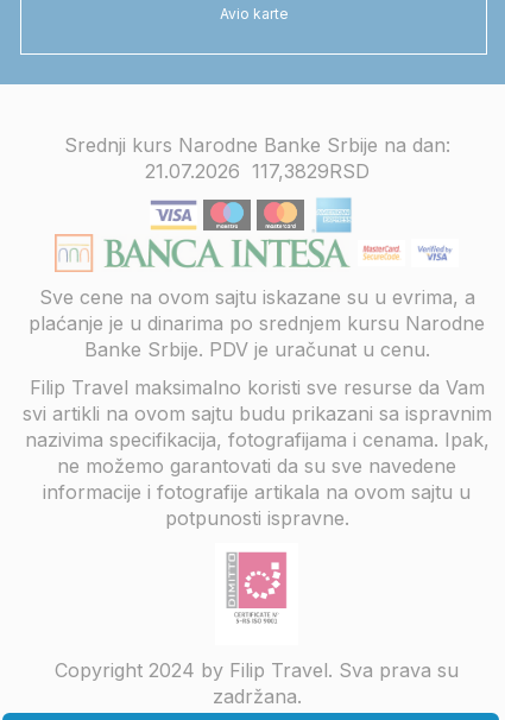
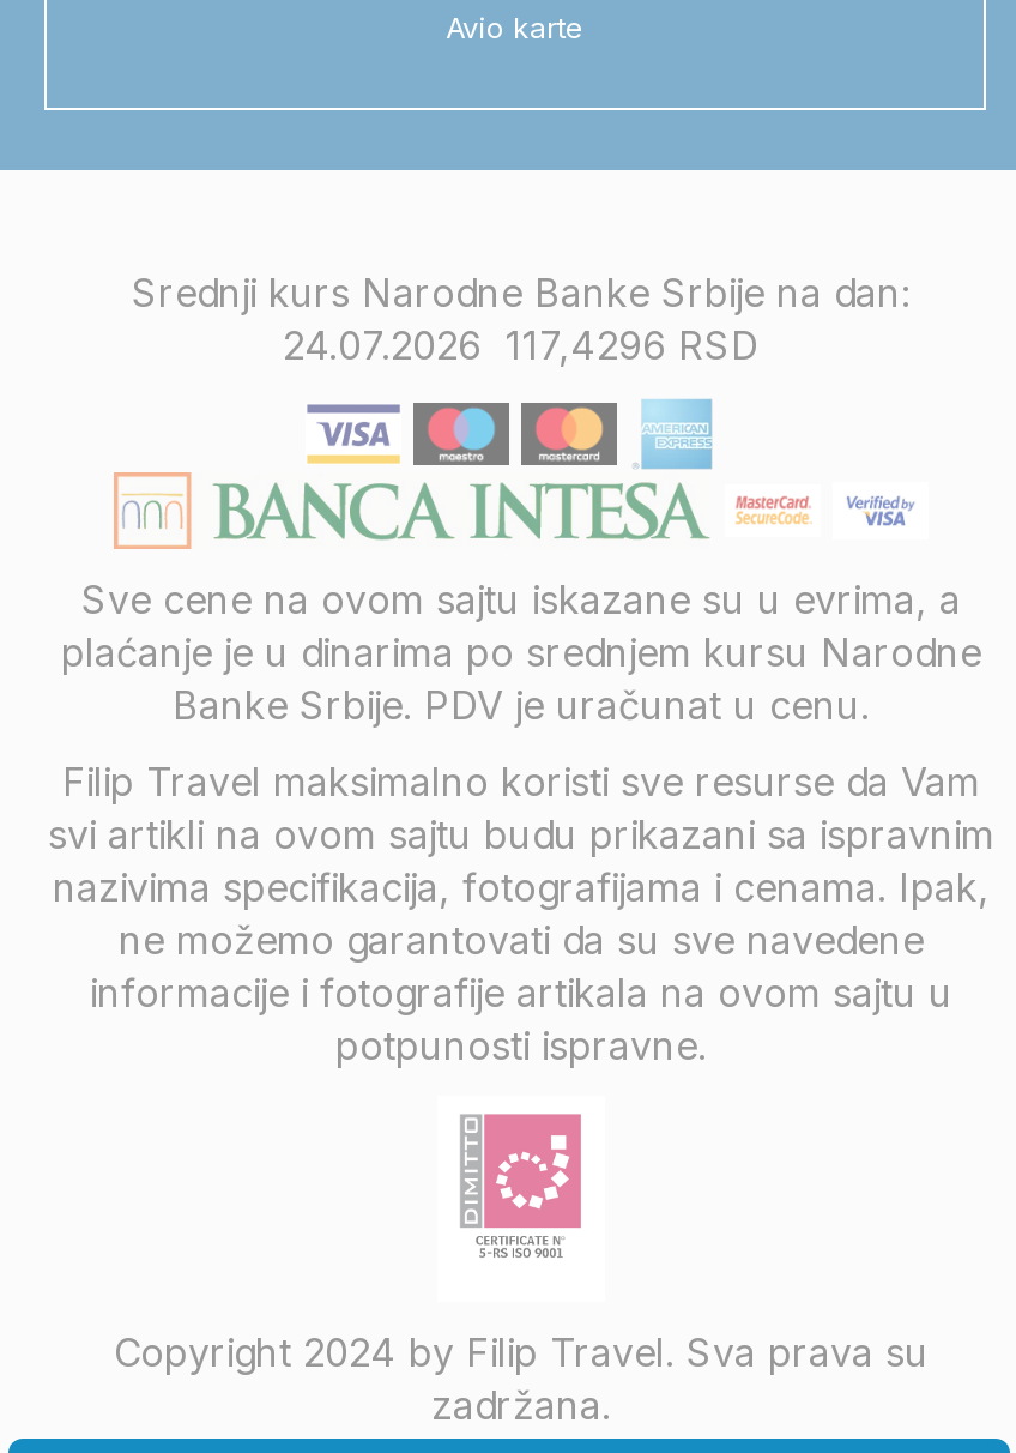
[144,159,369,182] 21.07.2026 117,3829 RSD -> [283,320,760,368] 24.07.2026 117,4296 RSD

